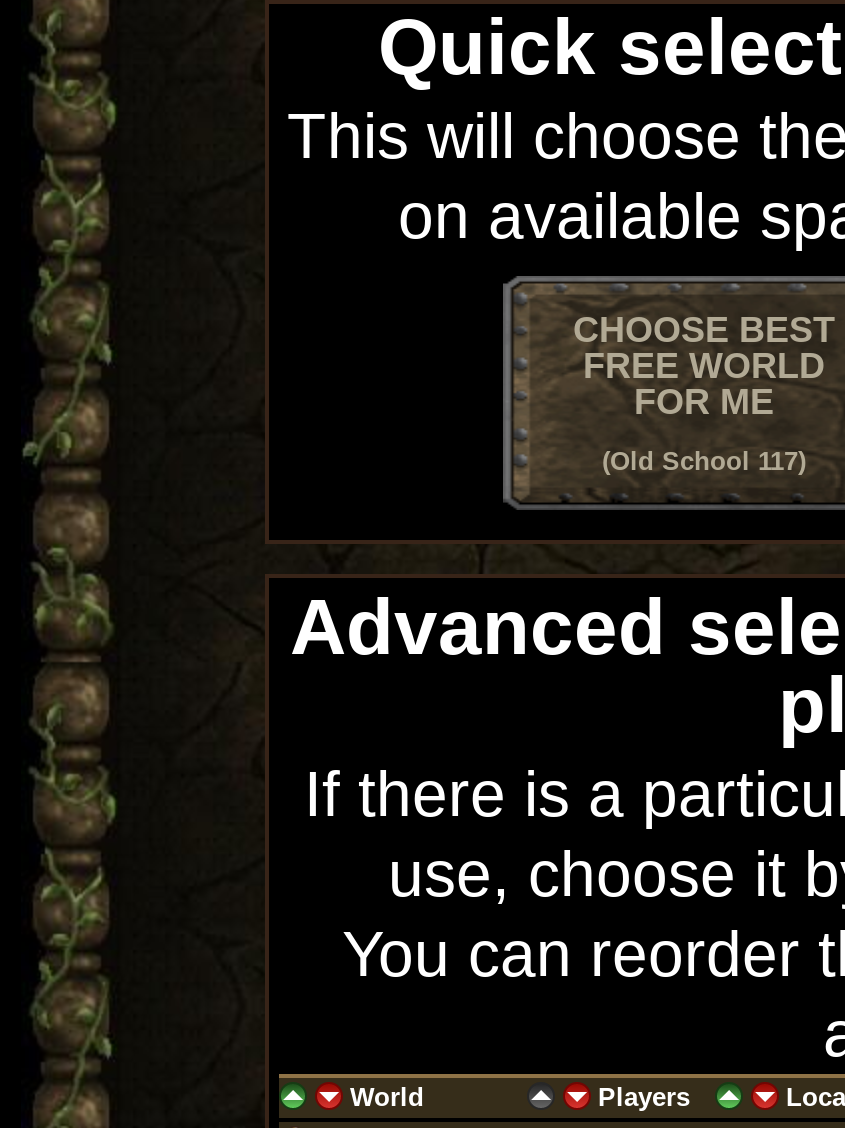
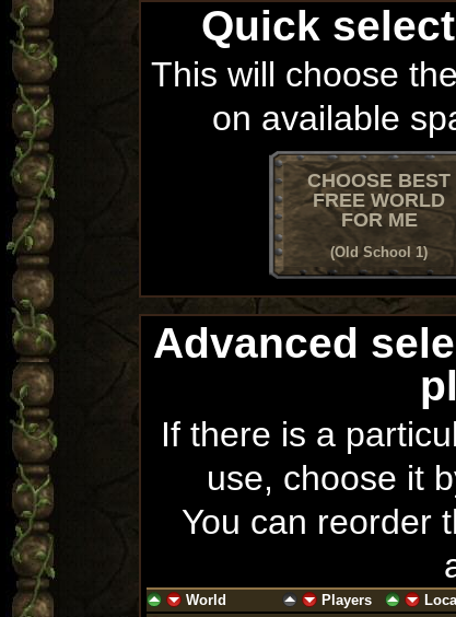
[602,446,806,476] (Old School 117) -> [330,244,428,260] (Old School 1)

